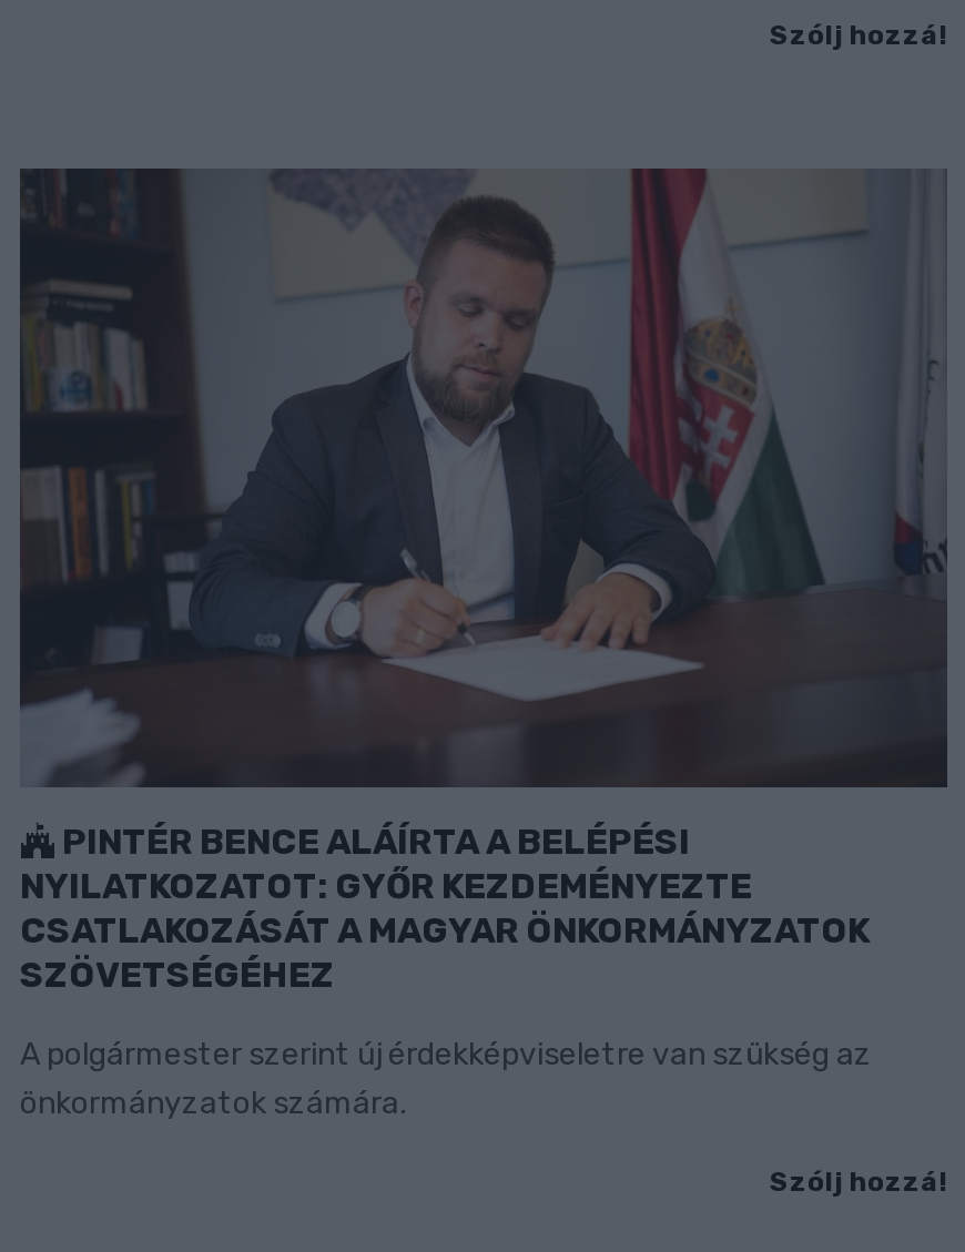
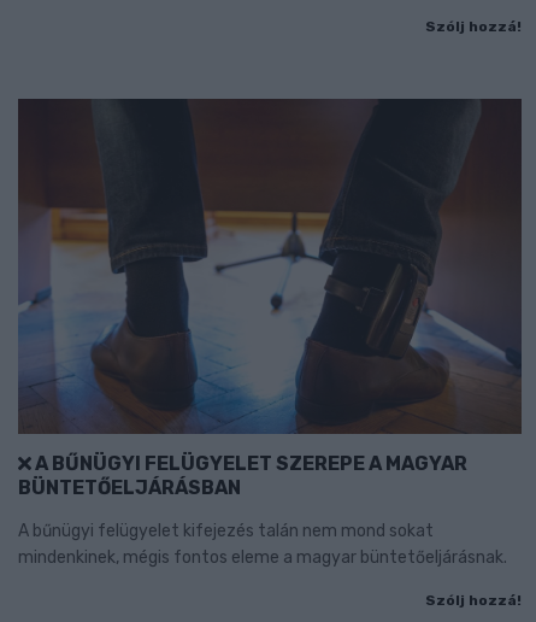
[18,167,945,995] [image] | PINTÉR BENCE ALÁÍRTA A BELÉPÉSI | NYILATKOZATOT: GYŐR KEZDEMÉNYEZTE | CSATLAKOZÁSÁT A MAGYAR ÖNKORMÁNYZATOK | SZÖVETSÉGÉHEZ -> [18,98,522,499] [image] | A BŰNÜGYI FELÜGYELET SZEREPE A MAGYAR | BÜNTETŐELJÁRÁSBAN
[20,1035,872,1122] A polgármester szerint új érdekképviseletre van szükség az | önkormányzatok számára. -> [18,521,507,568] A bűnügyi felügyelet kifejezés talán nem mond sokat | mindenkinek, mégis fontos eleme a magyar büntetőeljárásnak.

